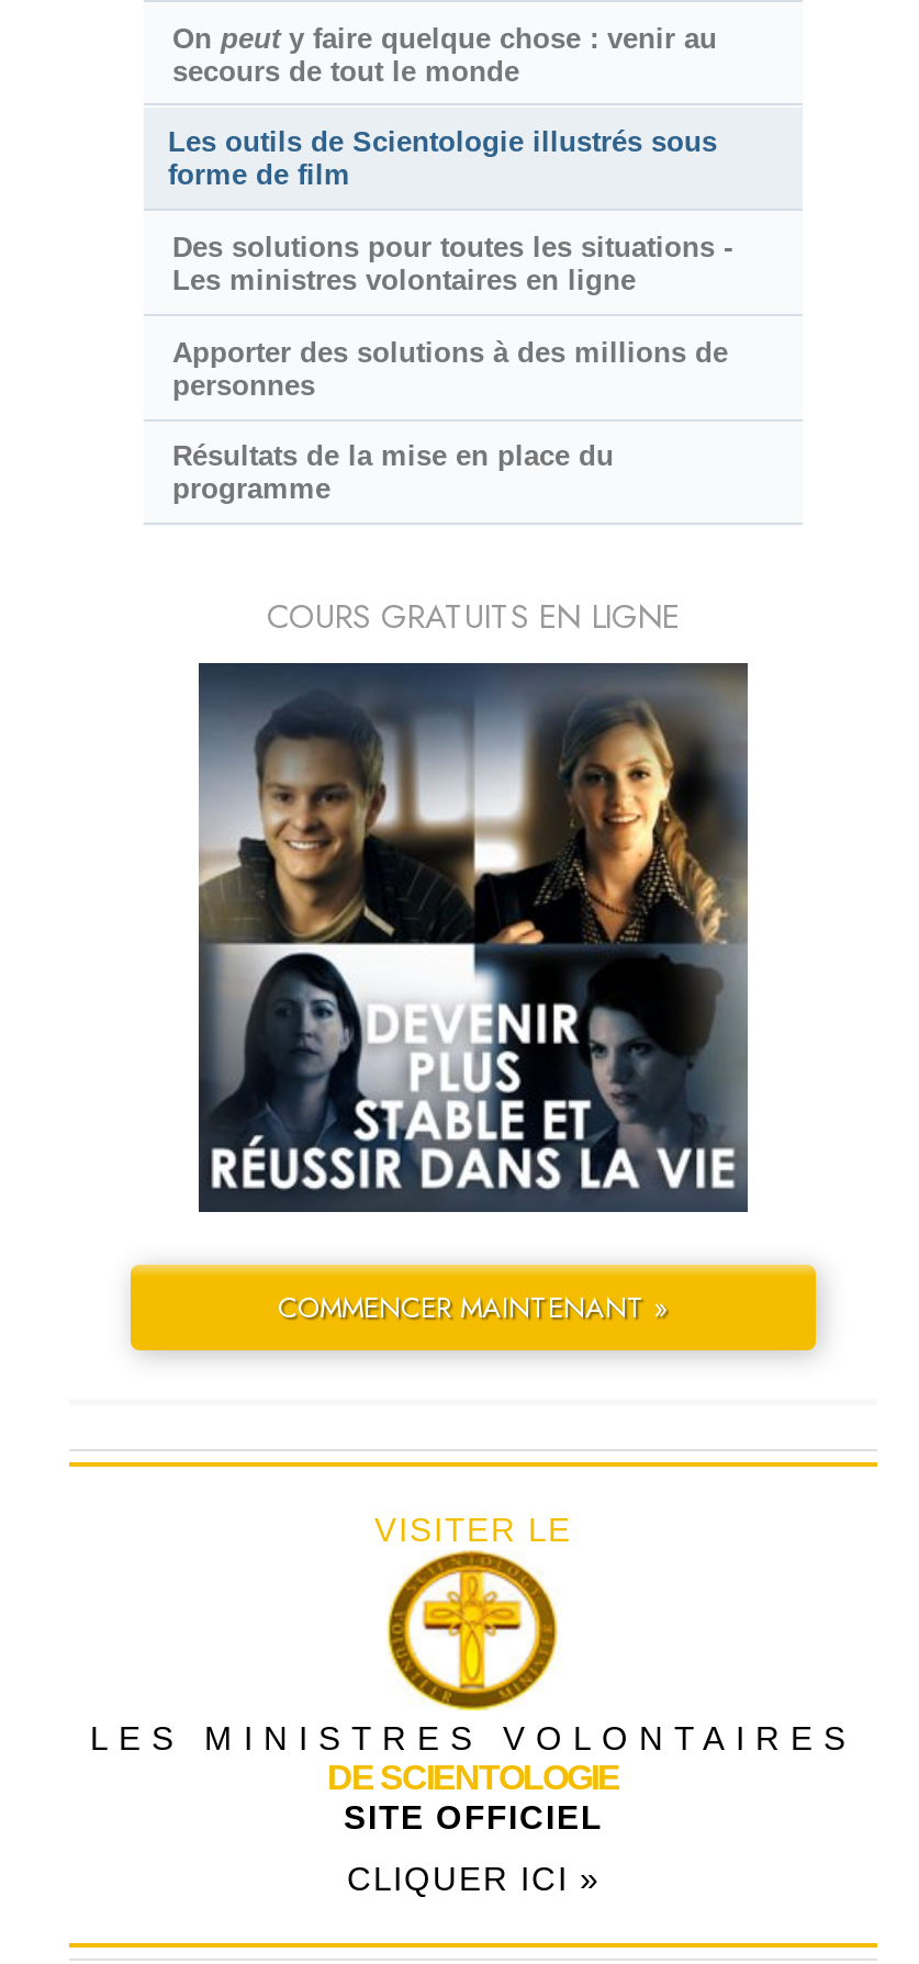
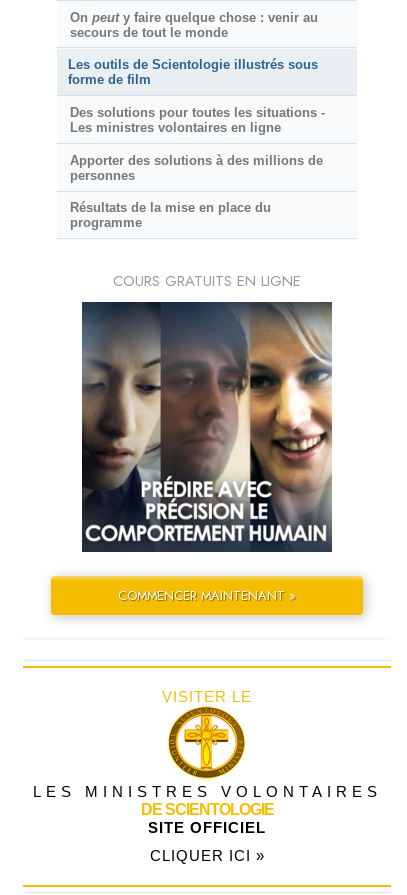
[199,681,748,1197] [image] -> [82,304,332,545] [image]

